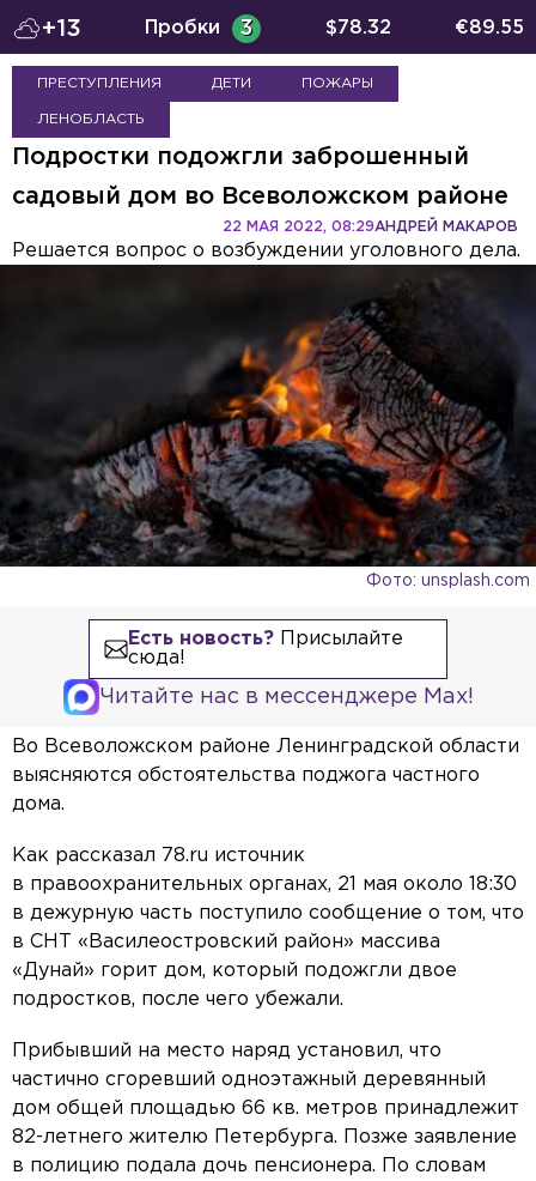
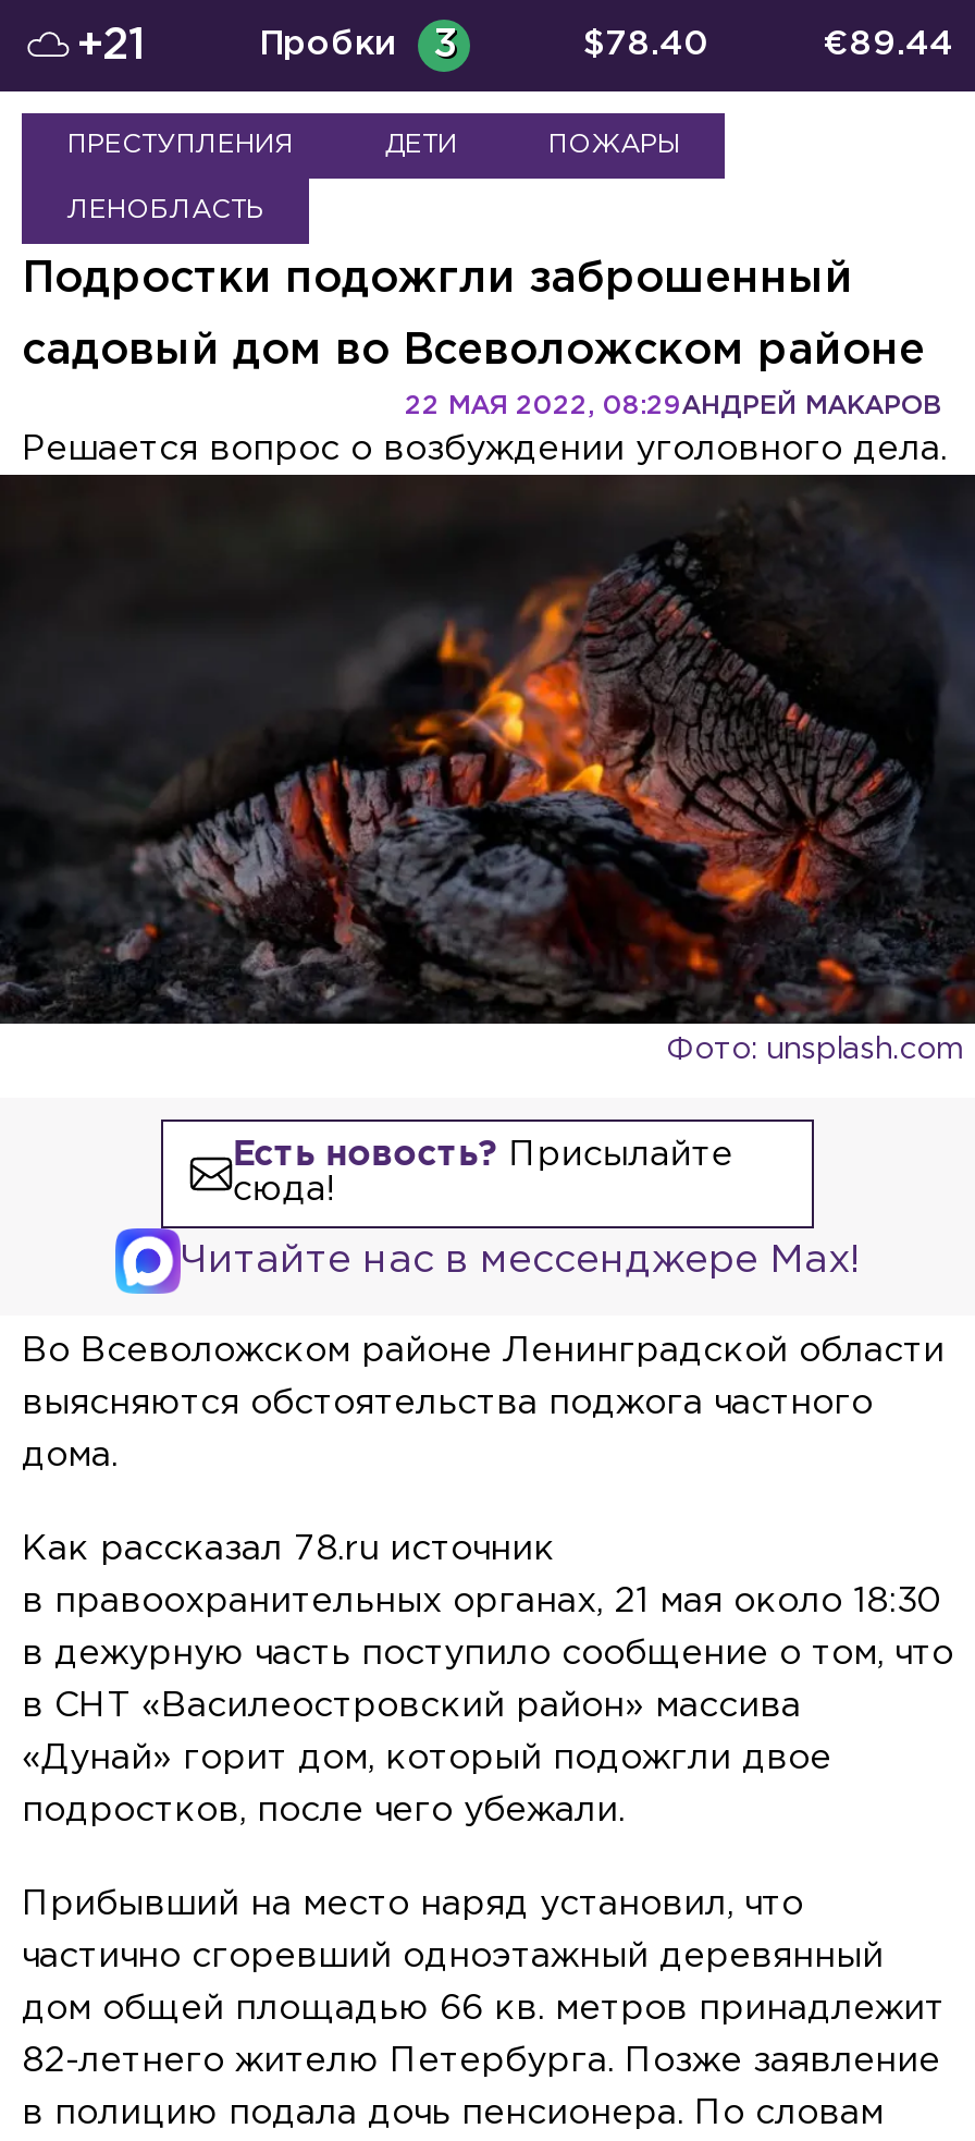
[42,18,81,40] +13 -> [76,26,146,65] +21
[325,19,391,37] $78.32 -> [583,28,709,61] $78.40
[455,19,524,37] €89.55 -> [823,28,953,61] €89.44

